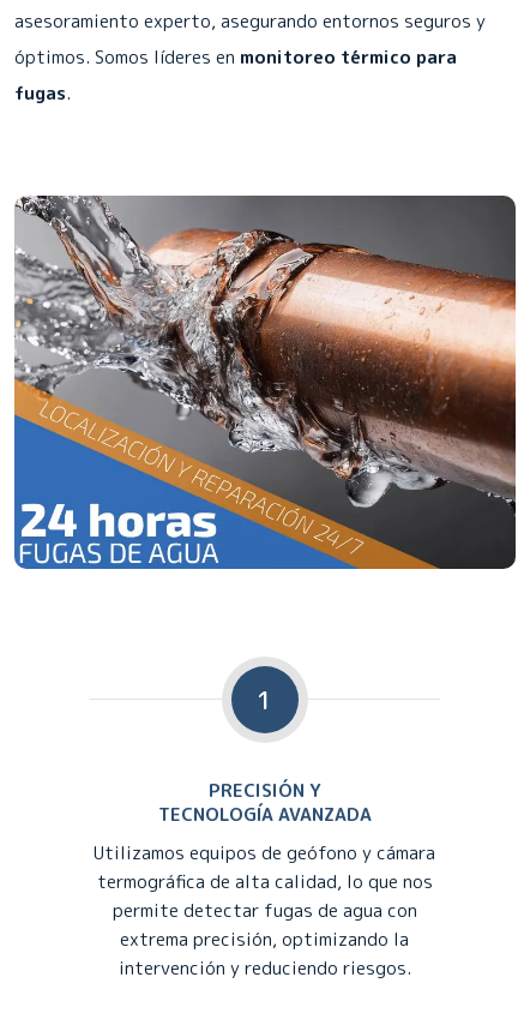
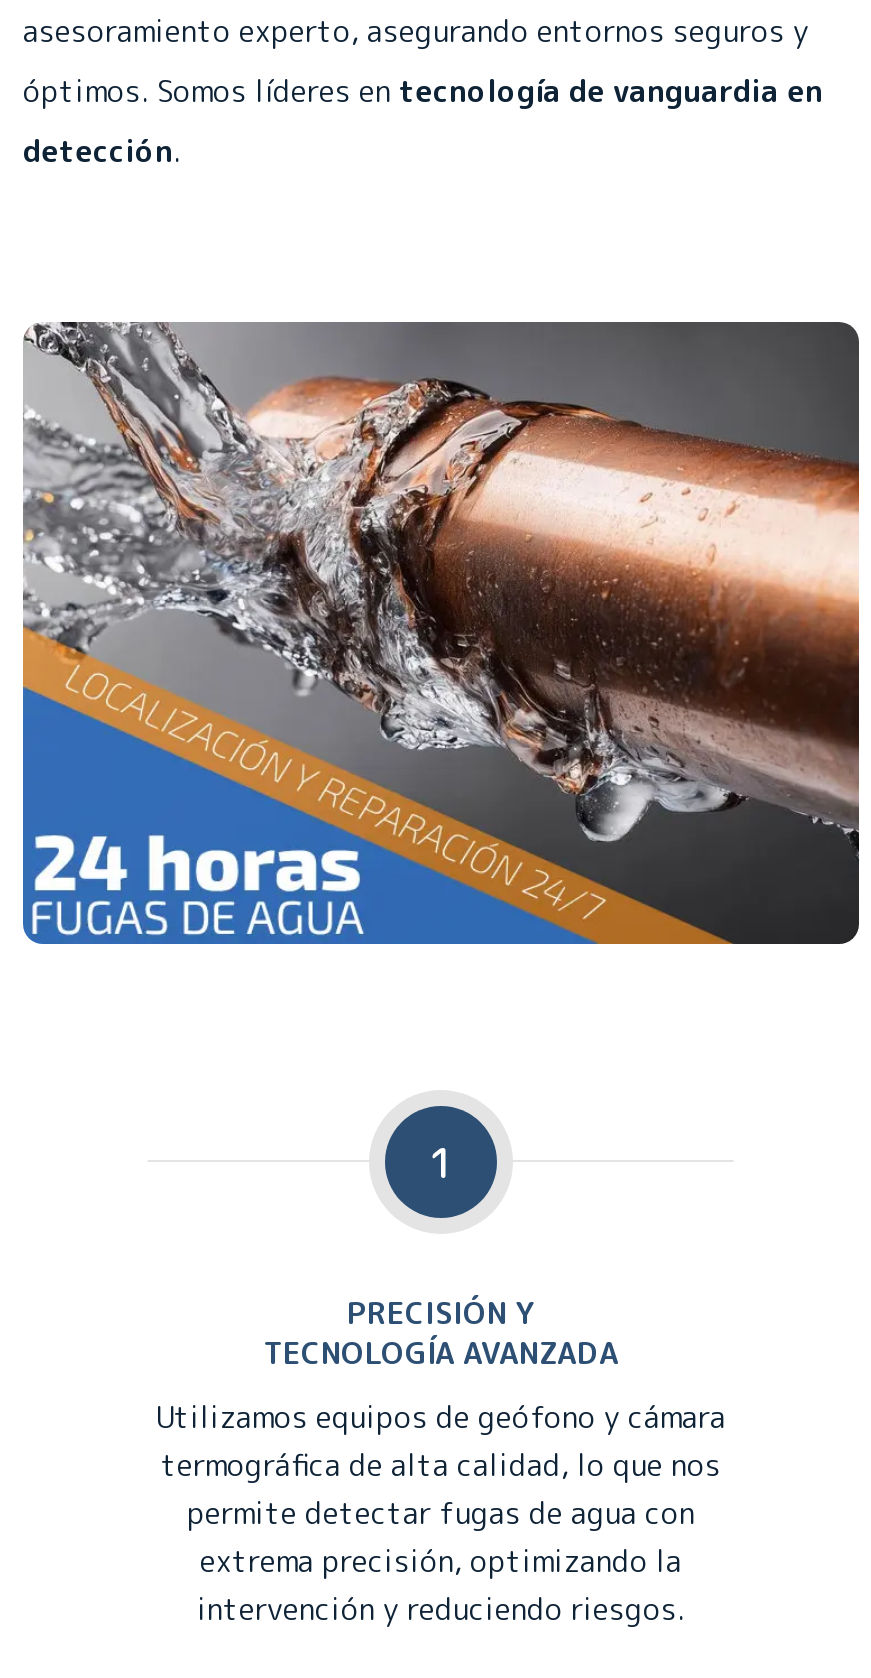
[14,44,457,106] óptimos. Somos líderes en monitoreo térmico para | fugas. -> [23,70,823,172] óptimos. Somos líderes en tecnología de vanguardia en | detección.

